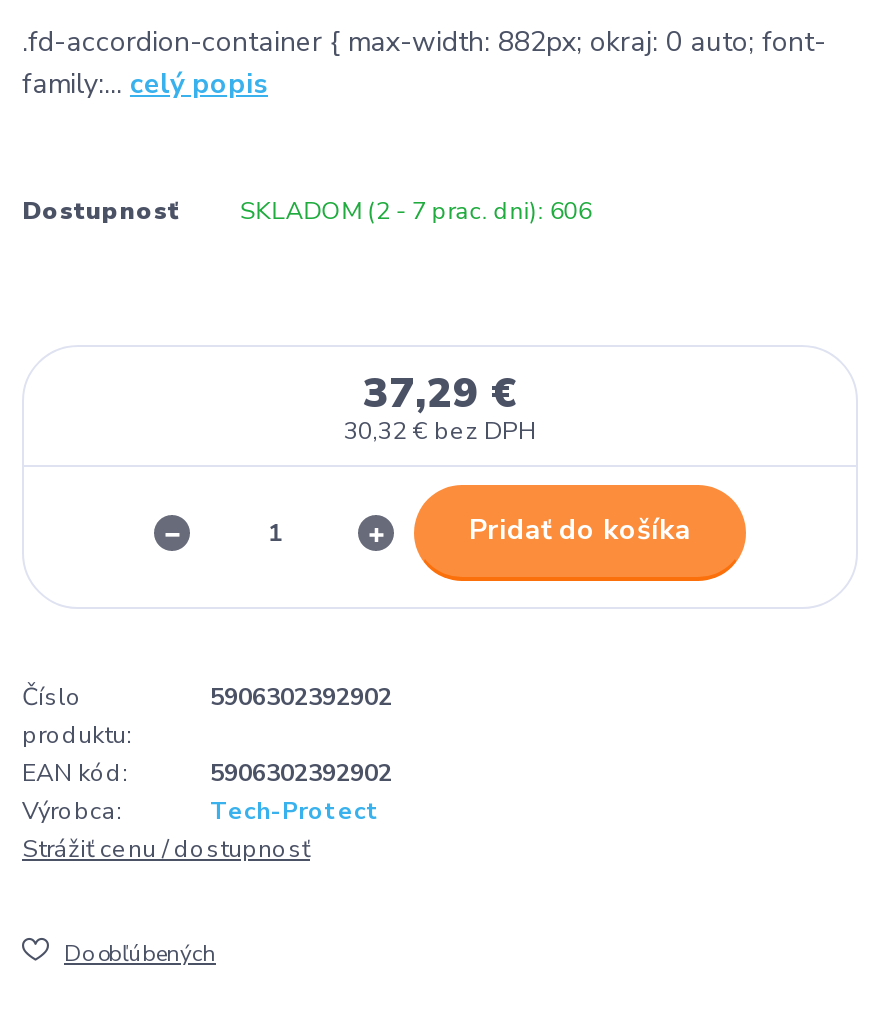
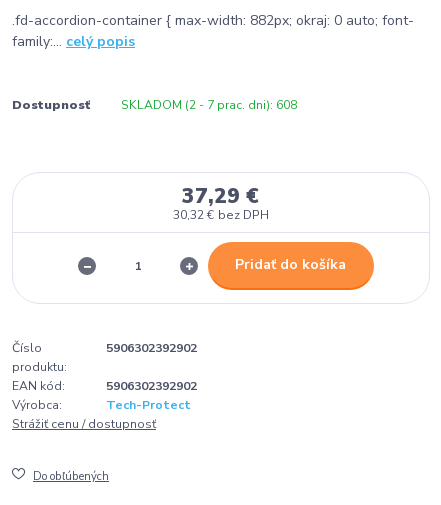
[240,195,598,227] SKLADOM (2 - 7 prac. dni): 606 -> [121,97,300,113] SKLADOM (2 - 7 prac. dni): 608

